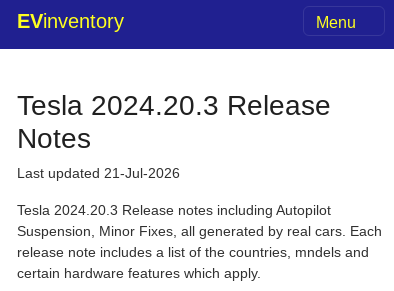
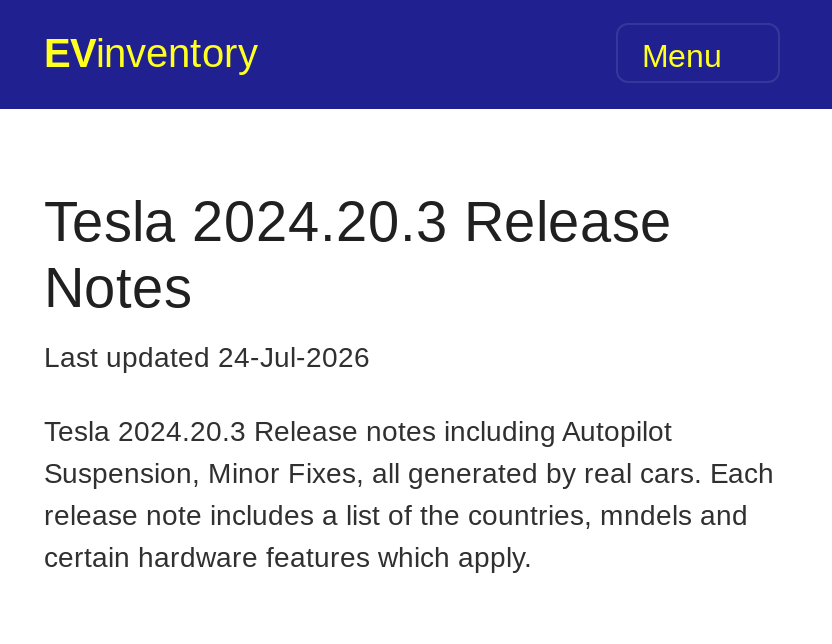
[17,165,180,181] Last updated 21-Jul-2026 -> [44,341,370,373] Last updated 24-Jul-2026

